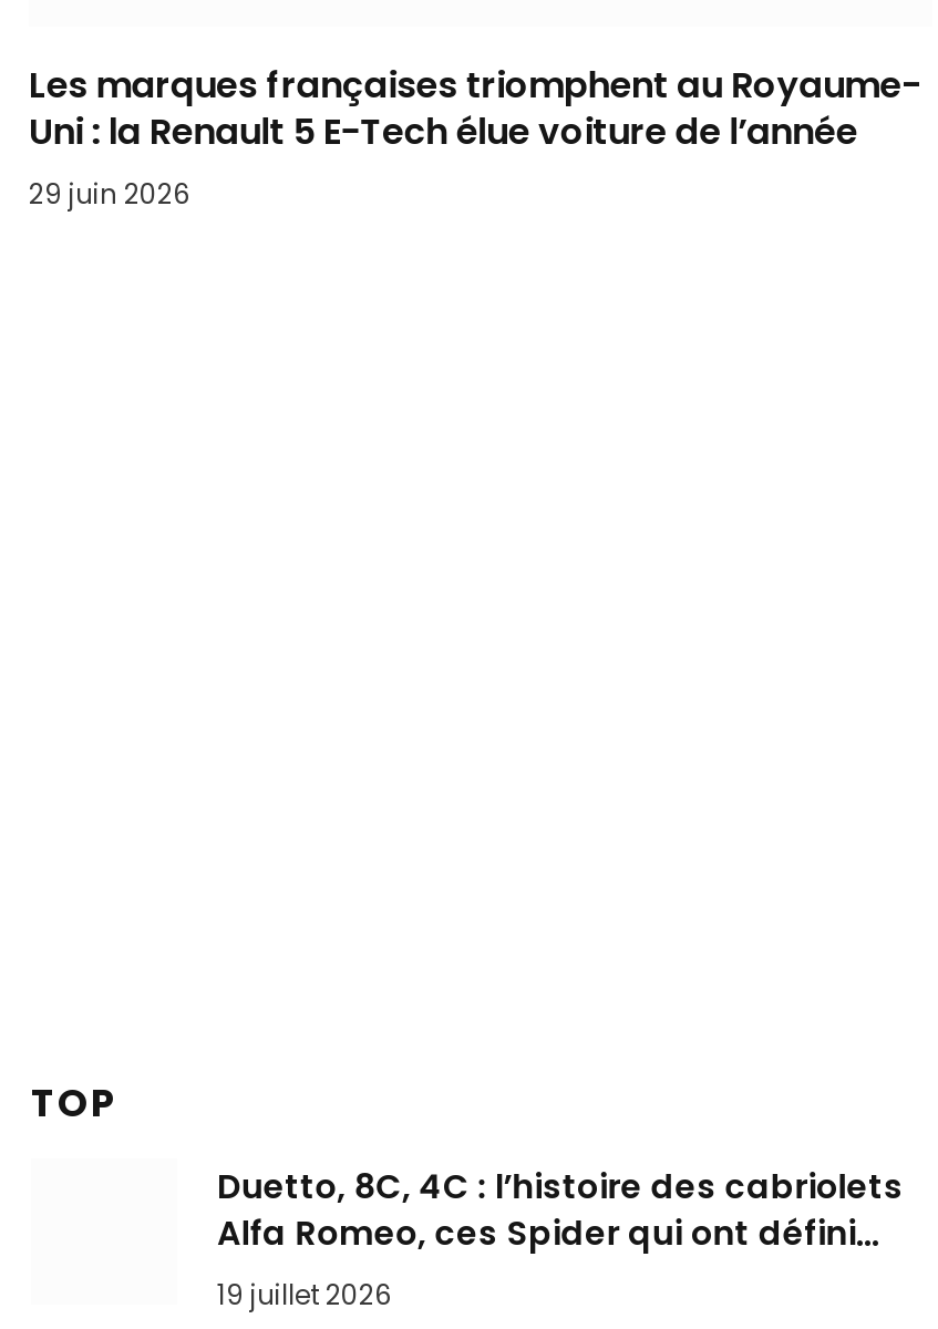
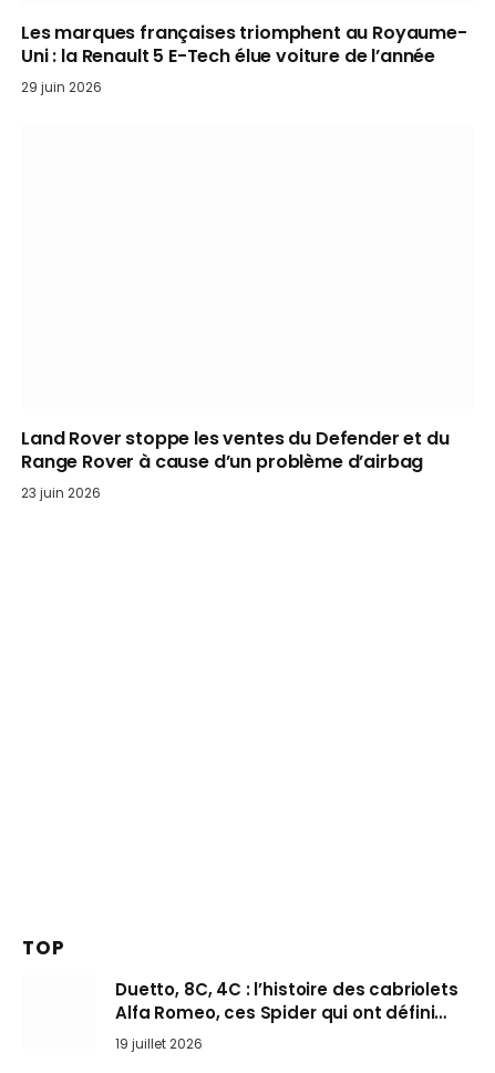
none -> [21,426,449,502] Land Rover stoppe les ventes du Defender et du | Range Rover à cause d’un problème d’airbag | 23 juin 2026

